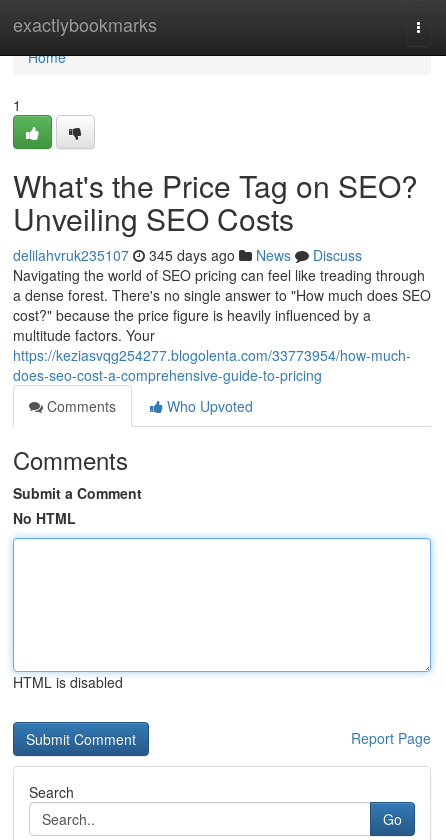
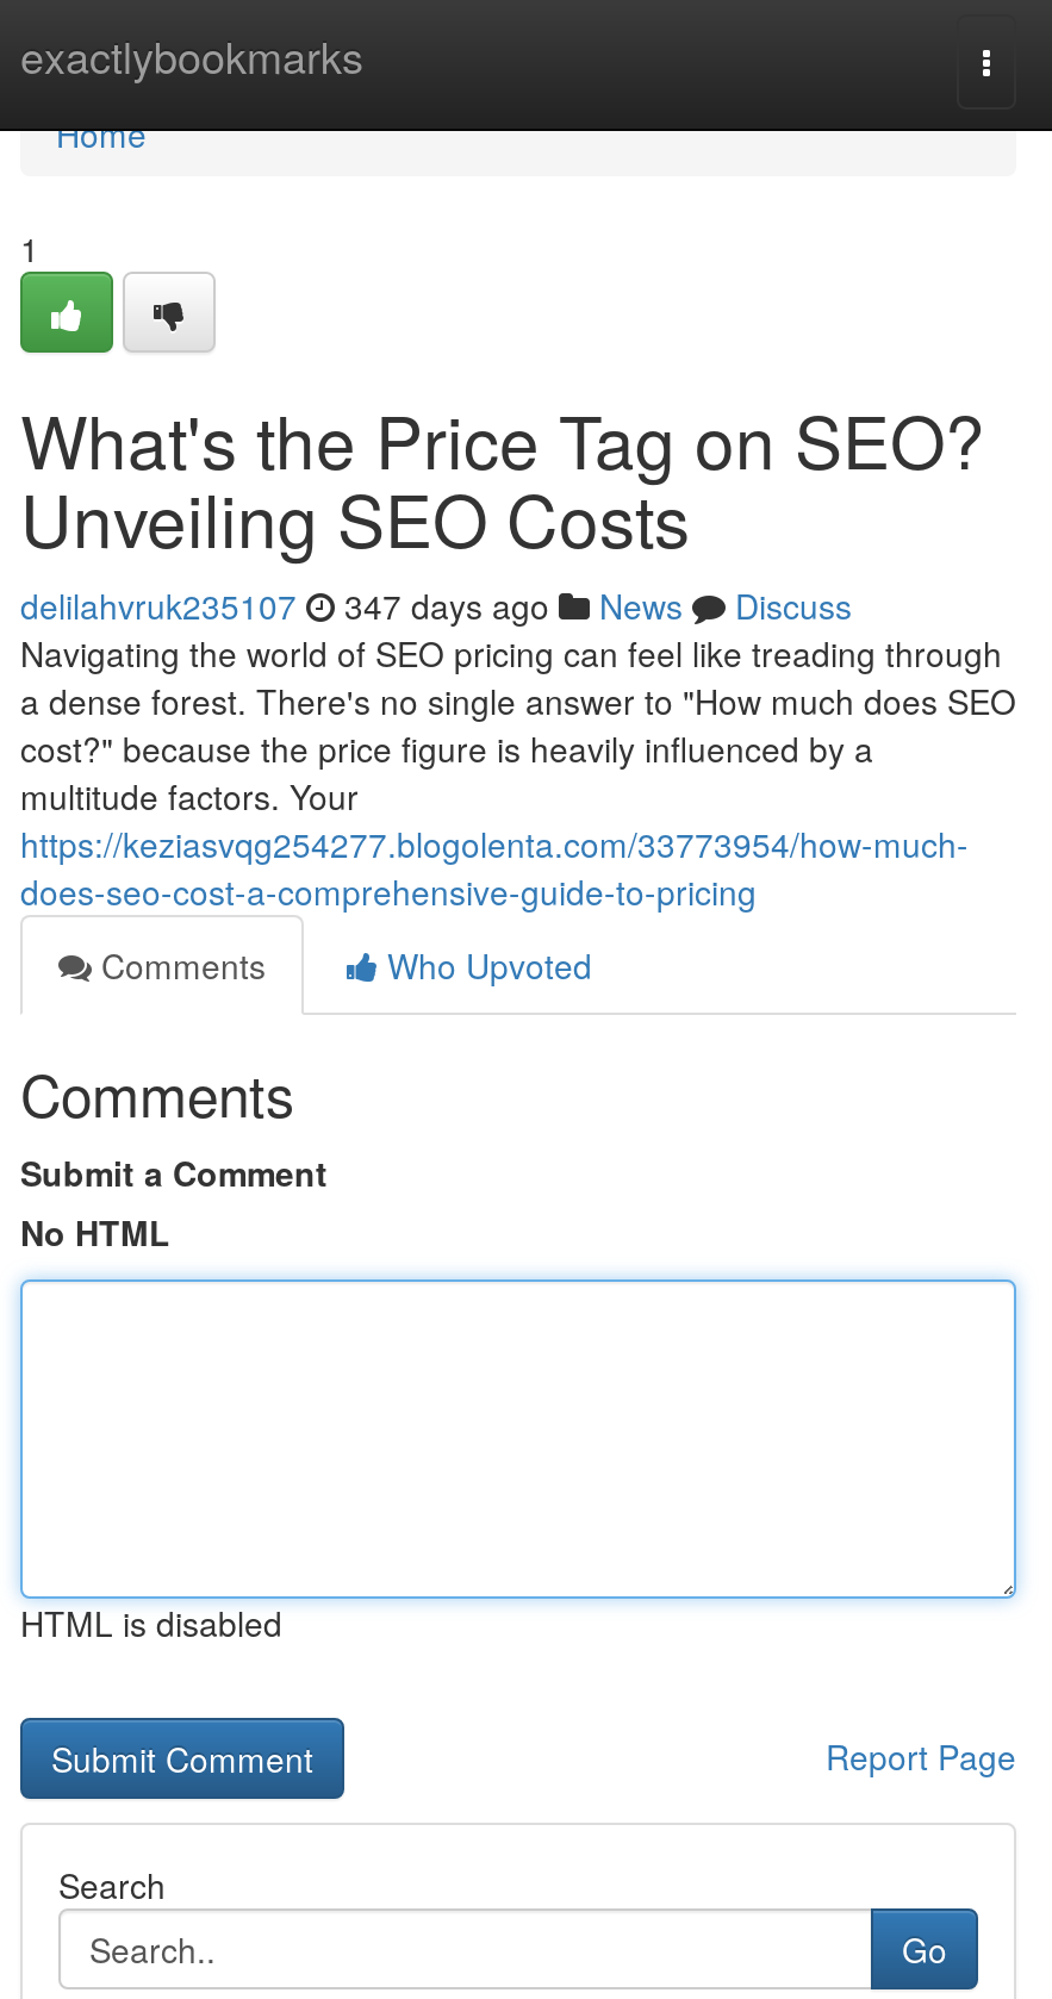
[13,245,362,265] delilahvruk235107 345 days ago News Discuss -> [20,581,852,629] delilahvruk235107 347 days ago News Discuss

